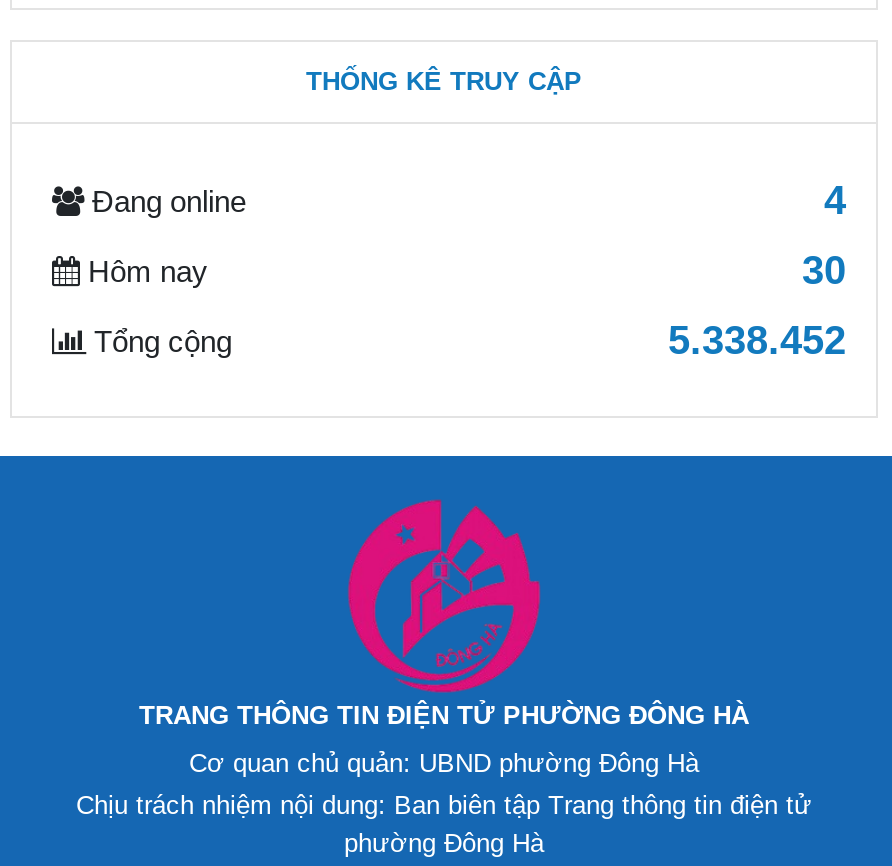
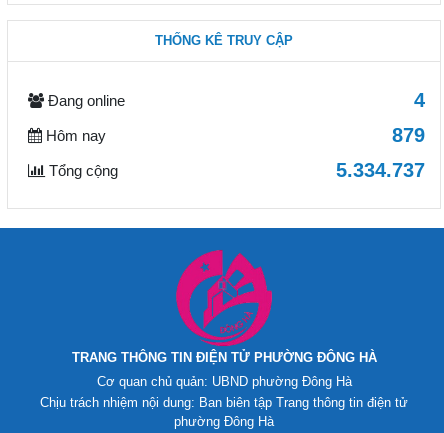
[802,248,846,292] 30 -> [392,124,425,146] 879
[668,318,846,362] 5.338.452 -> [336,159,425,181] 5.334.737

